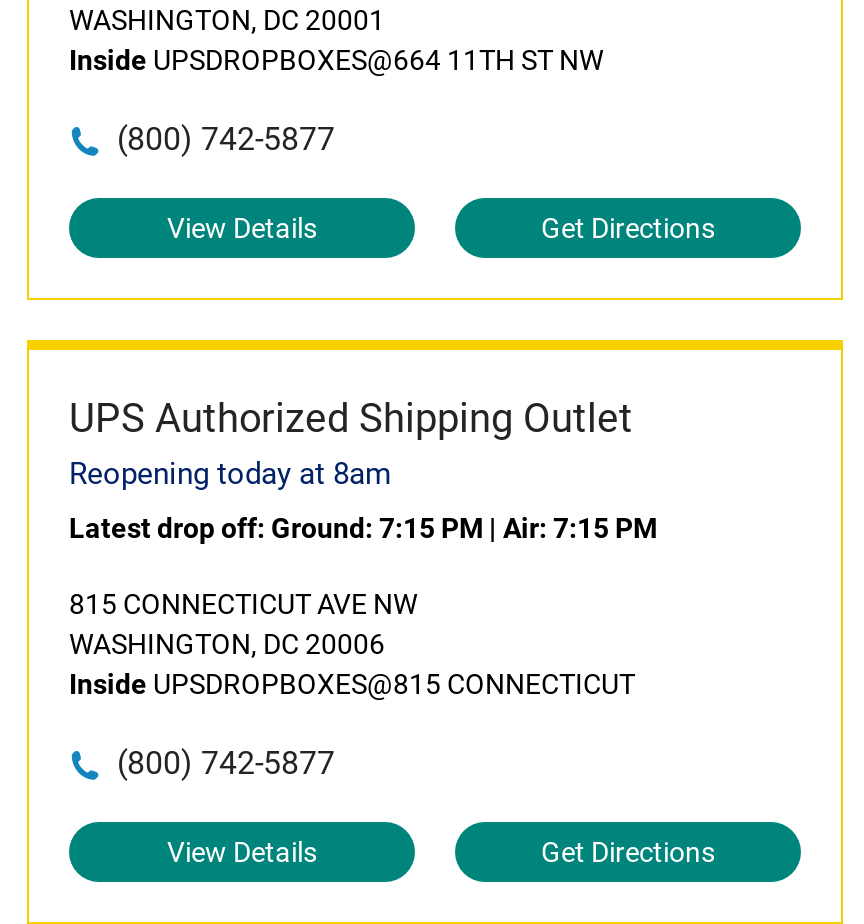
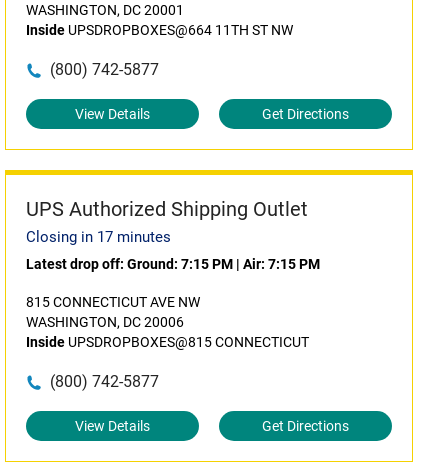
[69,456,391,492] Reopening today at 8am -> [26,228,171,246] Closing in 17 minutes

